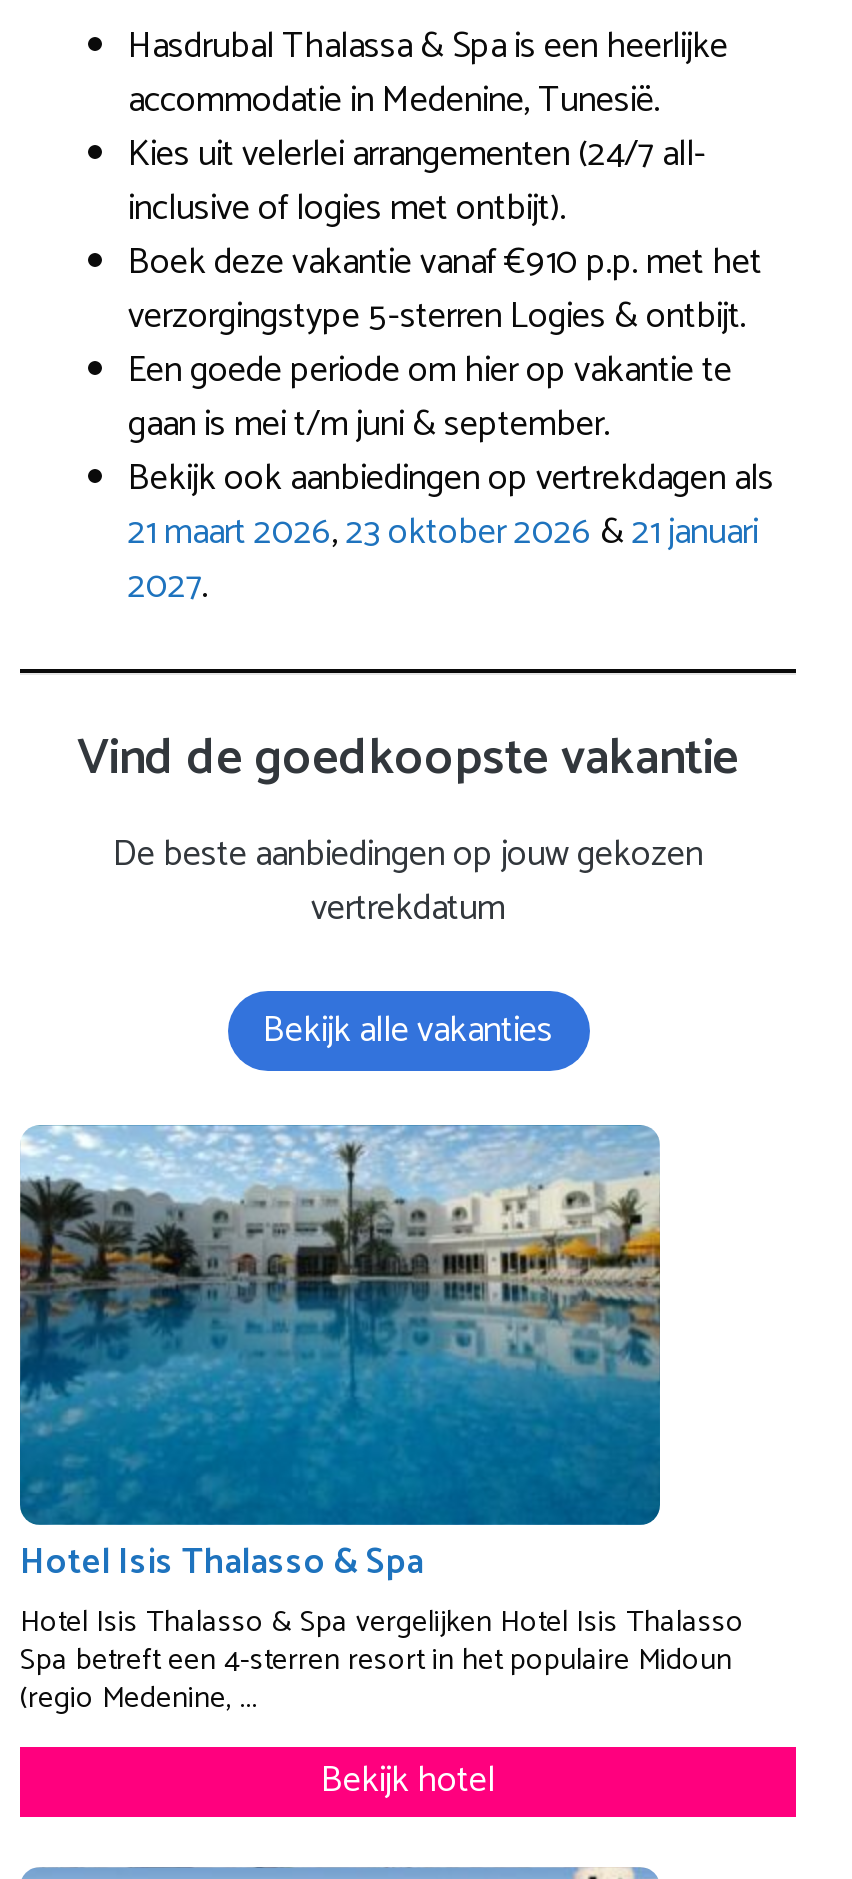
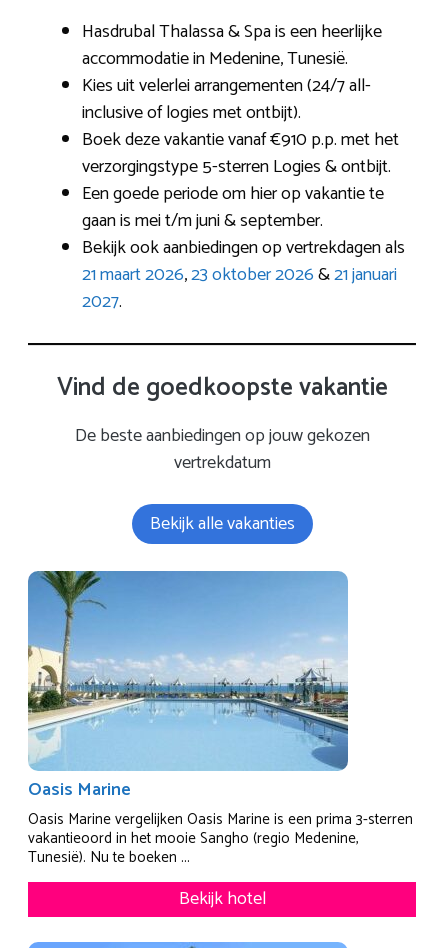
[18,1125,744,1722] [image] | Hotel Isis Thalasso & Spa | Hotel Isis Thalasso & Spa vergelijken Hotel Isis Thalasso | Spa betreft een 4-sterren resort in het populaire Midoun | (regio Medenine, ... -> [27,570,413,870] [image] | Oasis Marine | Oasis Marine vergelijken Oasis Marine is een prima 3-sterren | vakantieoord in het mooie Sangho (regio Medenine, | Tunesië). Nu te boeken ...

